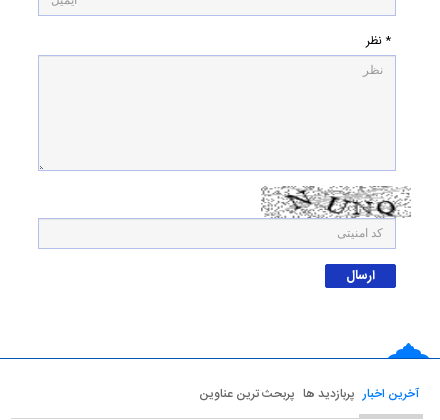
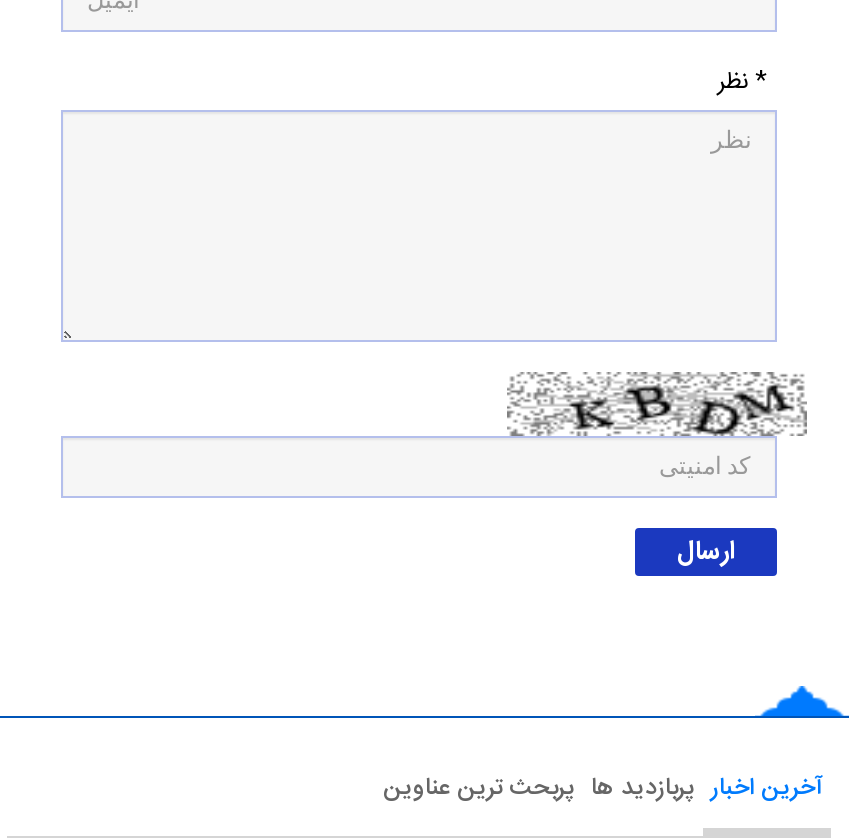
[261,186,411,219] [image] -> [507,372,807,438] [image]

